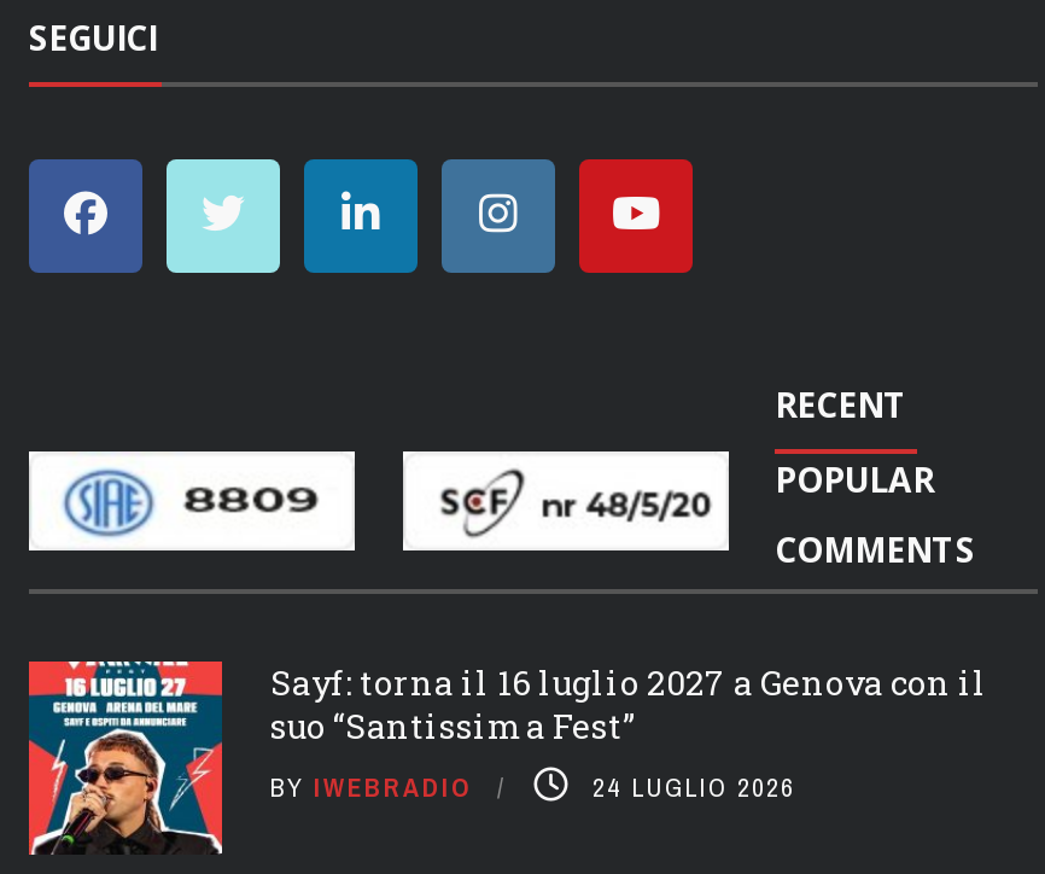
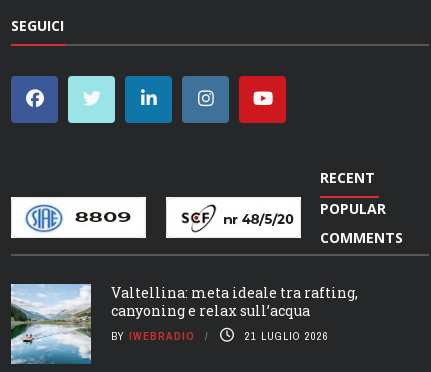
[27,659,987,855] [image] | Sayf: torna il 16 luglio 2027 a Genova con il | suo “Santissima Fest” -> [10,283,358,365] [image] | Valtellina: meta ideale tra rafting, | canyoning e relax sull’acqua
[592,771,795,805] 24 LUGLIO 2026 -> [244,329,328,343] 21 LUGLIO 2026

